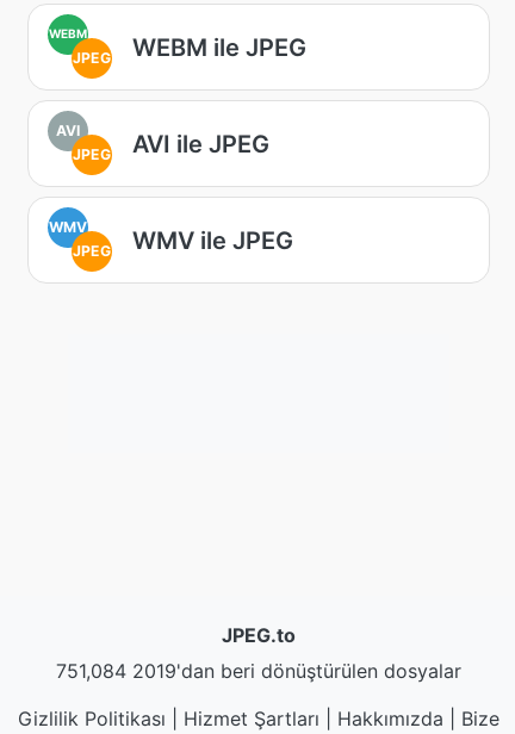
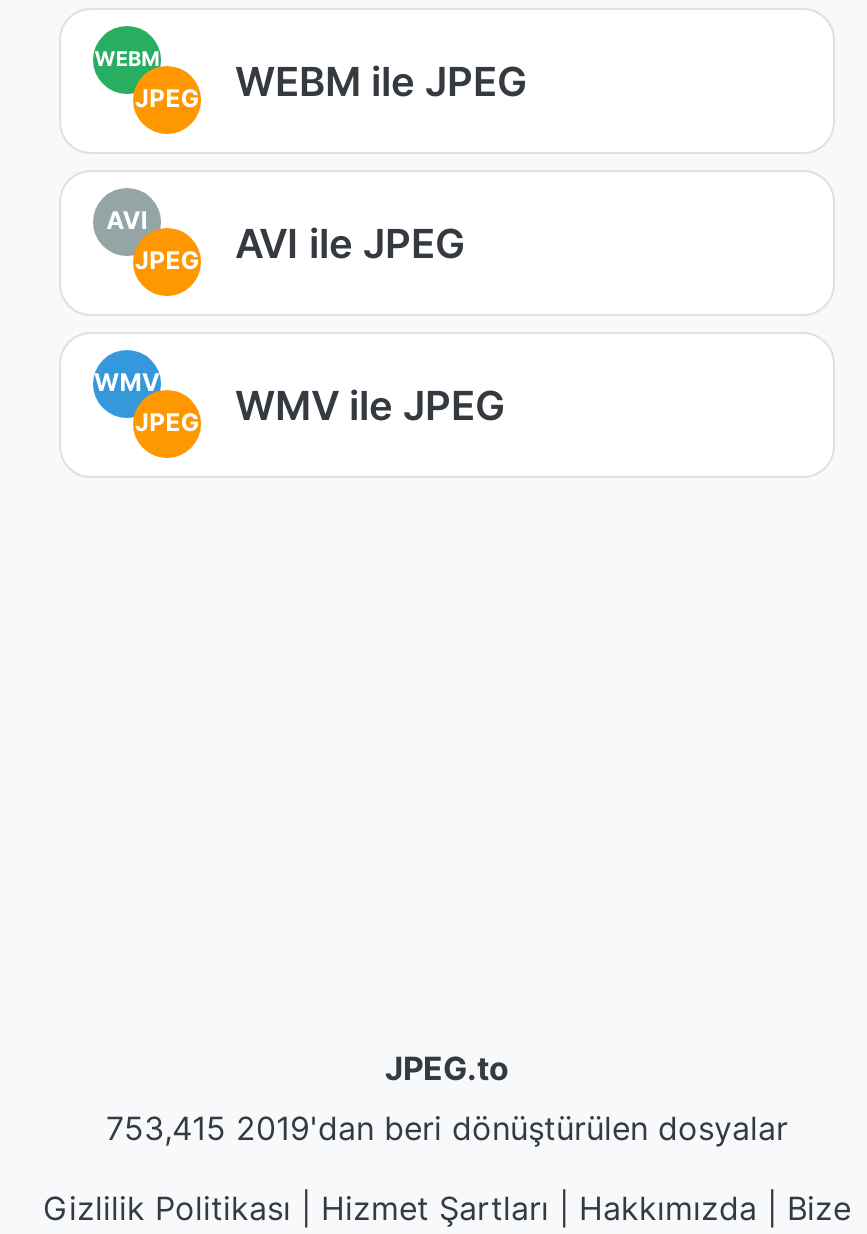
[56,659,461,683] 751,084 2019'dan beri dönüştürülen dosyalar -> [106,1108,788,1148] 753,415 2019'dan beri dönüştürülen dosyalar

